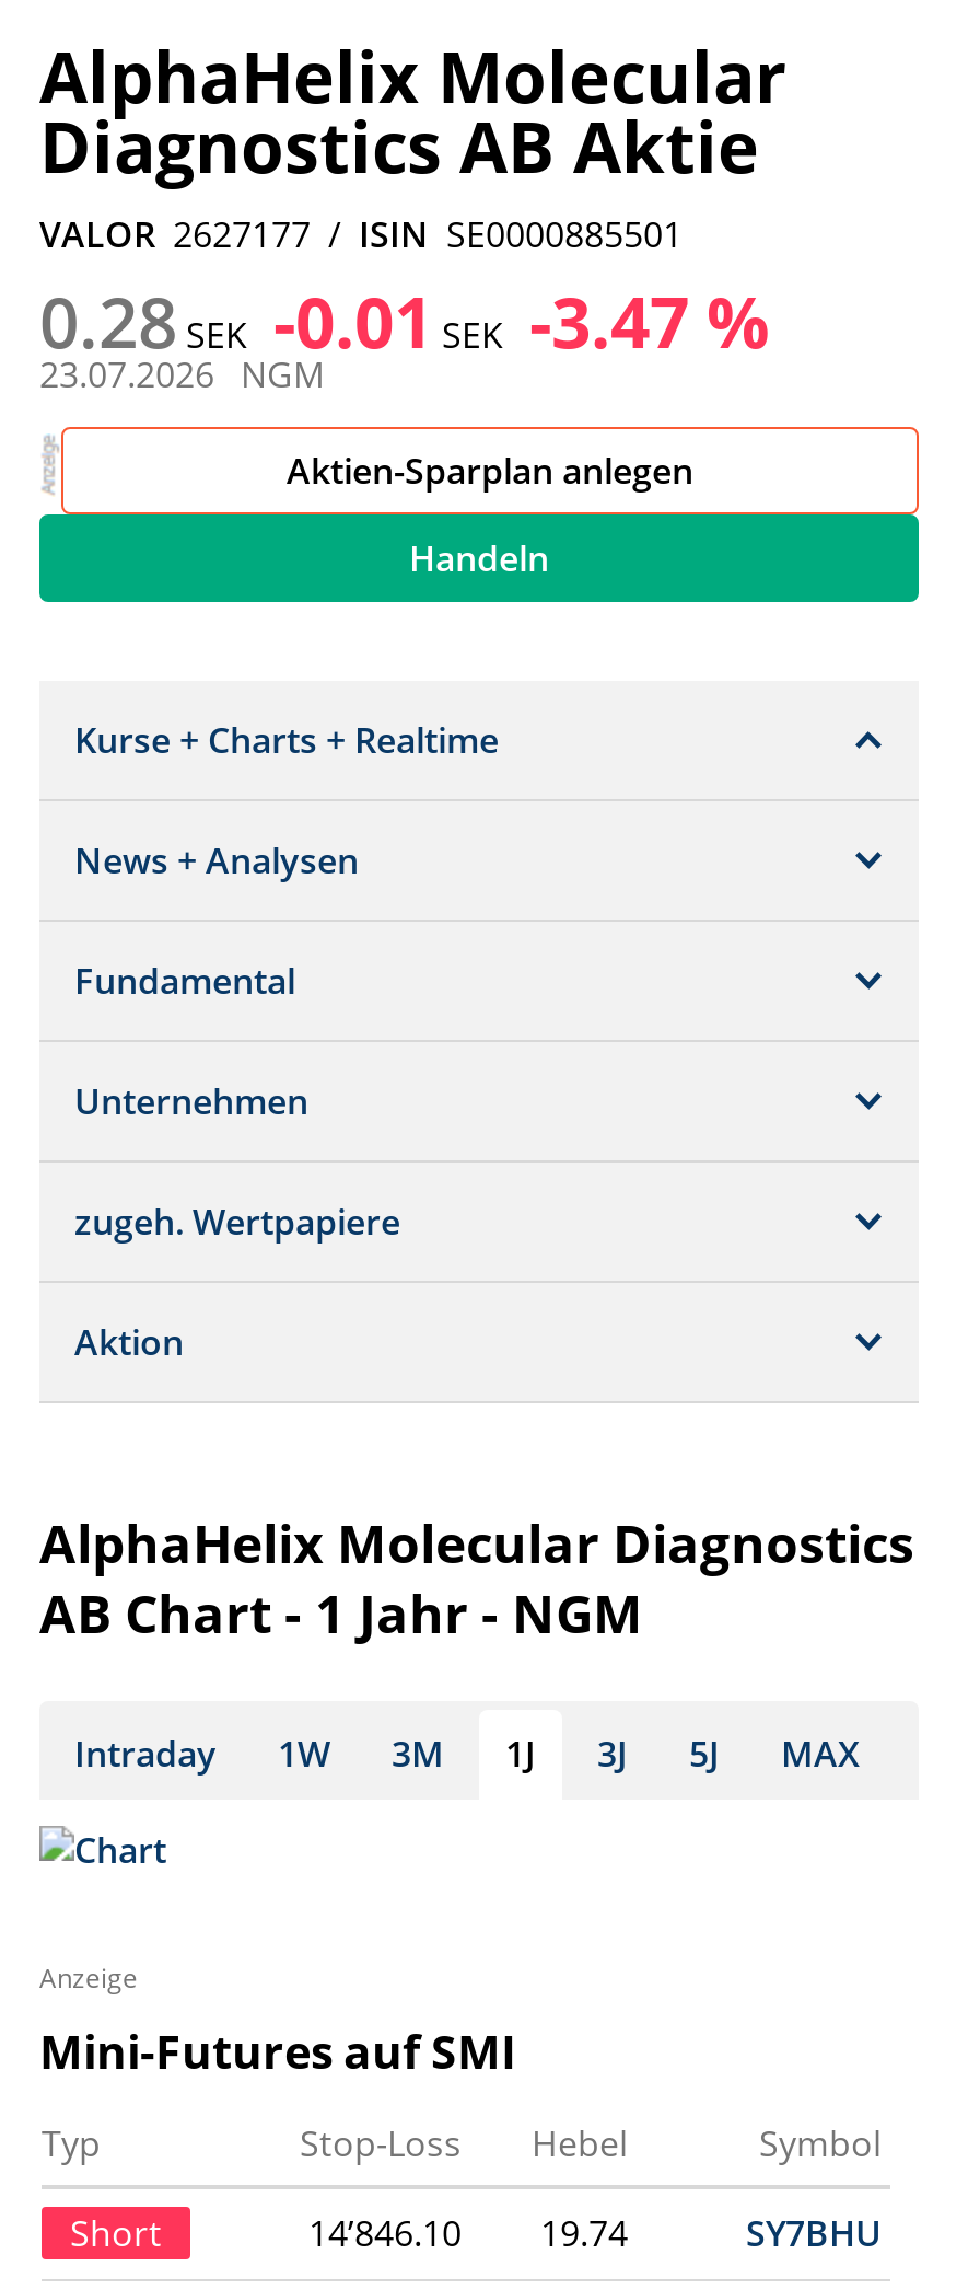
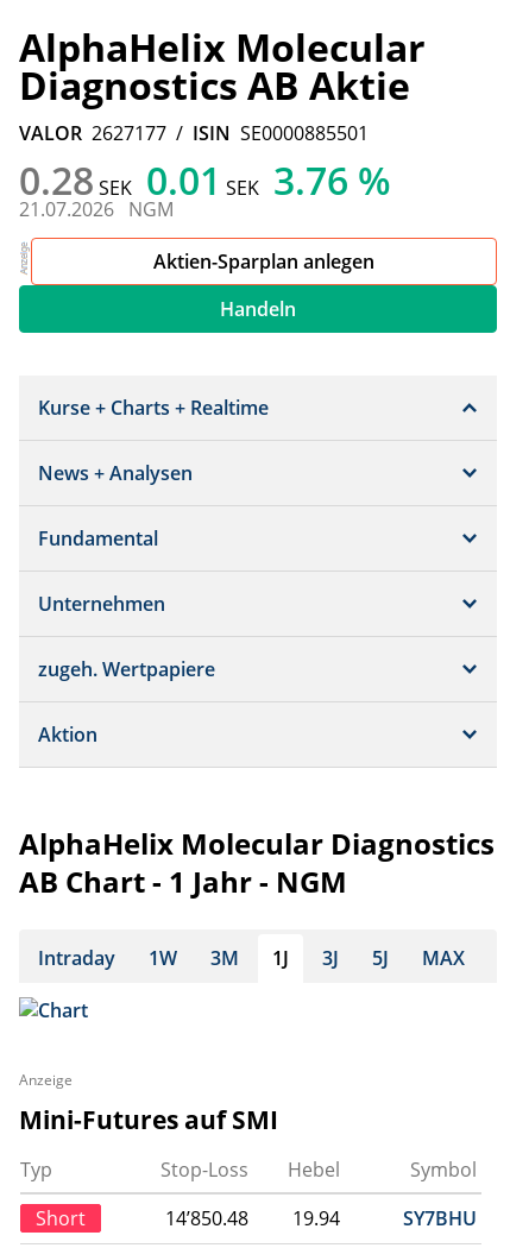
[39,274,770,368] 0.28 SEK -0.01 SEK -3.47 % -> [19,155,391,206] 0.28 SEK 0.01 SEK 3.76 %
[39,350,324,398] 23.07.2026 NGM -> [19,196,174,222] 21.07.2026 NGM
[308,2209,462,2257] 14’846.10 -> [165,1205,248,1231] 14’850.48
[540,2209,628,2257] 19.74 -> [292,1205,340,1231] 19.94

